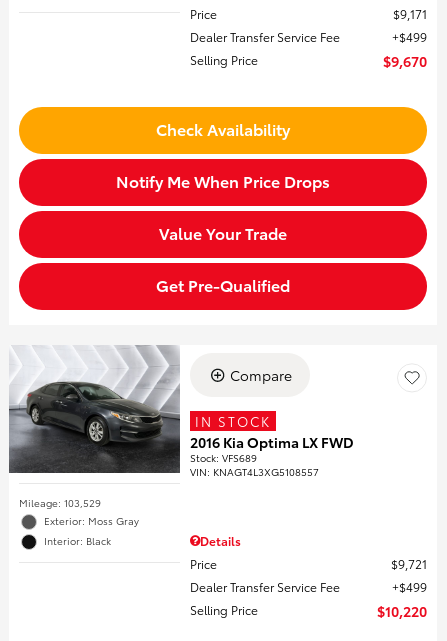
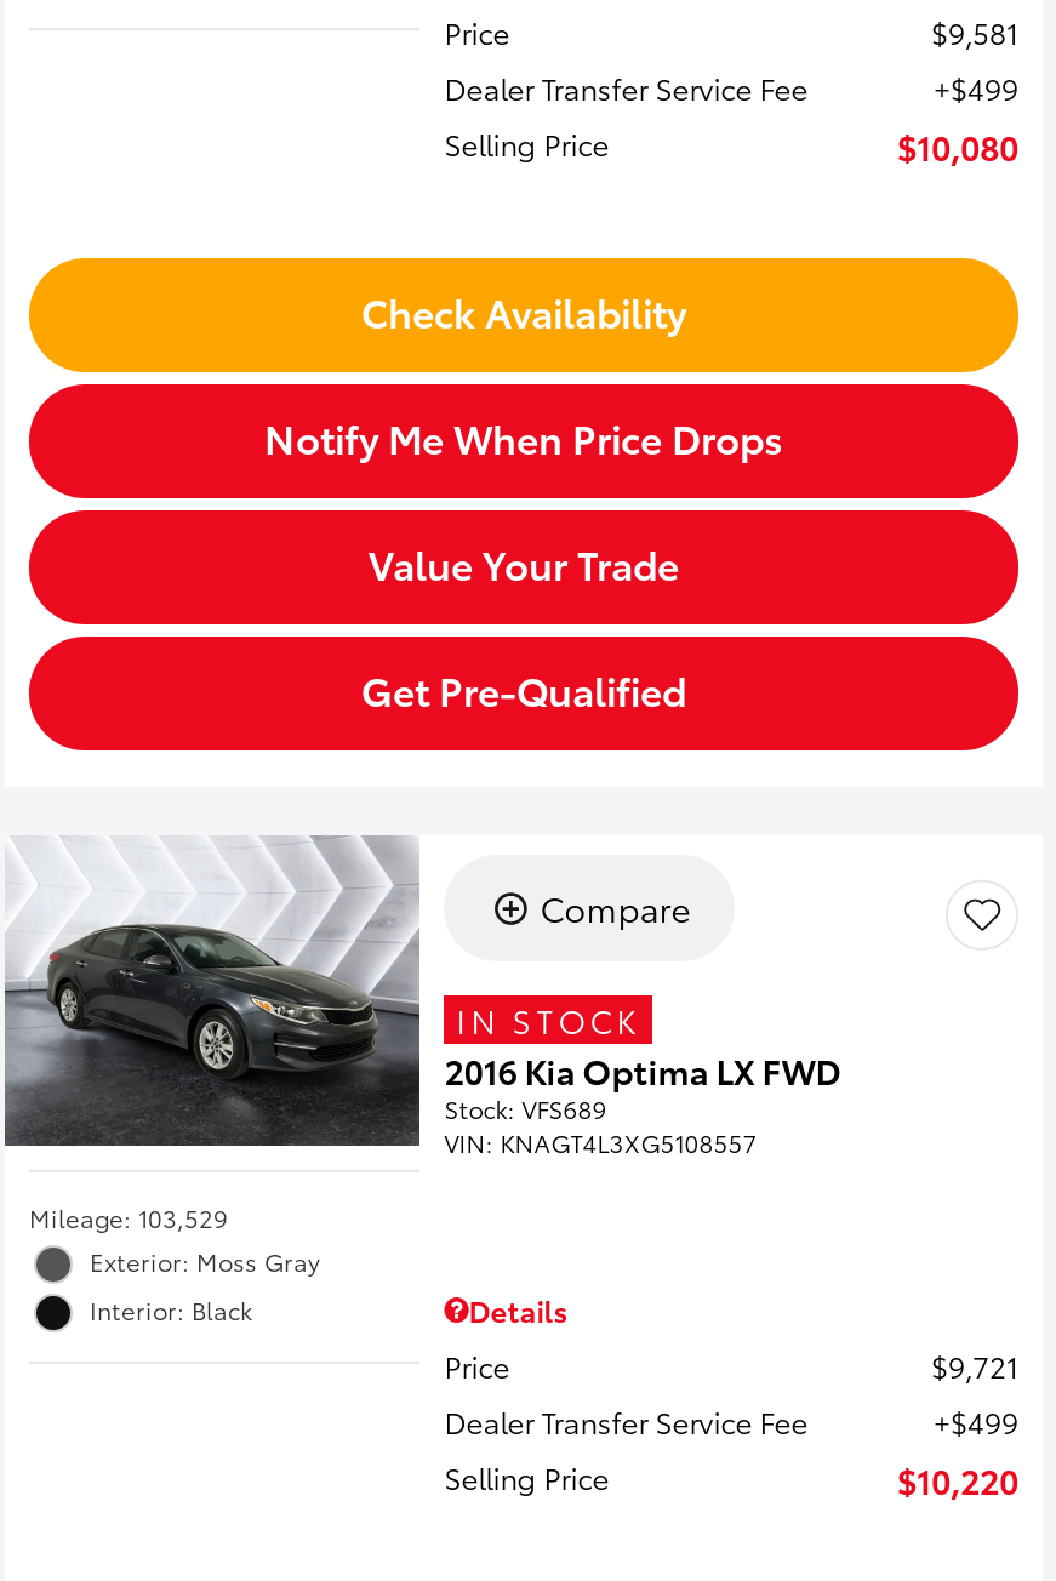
[393,5,427,22] $9,171 -> [931,11,1018,52] $9,581
[383,51,427,71] $9,670 -> [897,122,1018,171] $10,080

